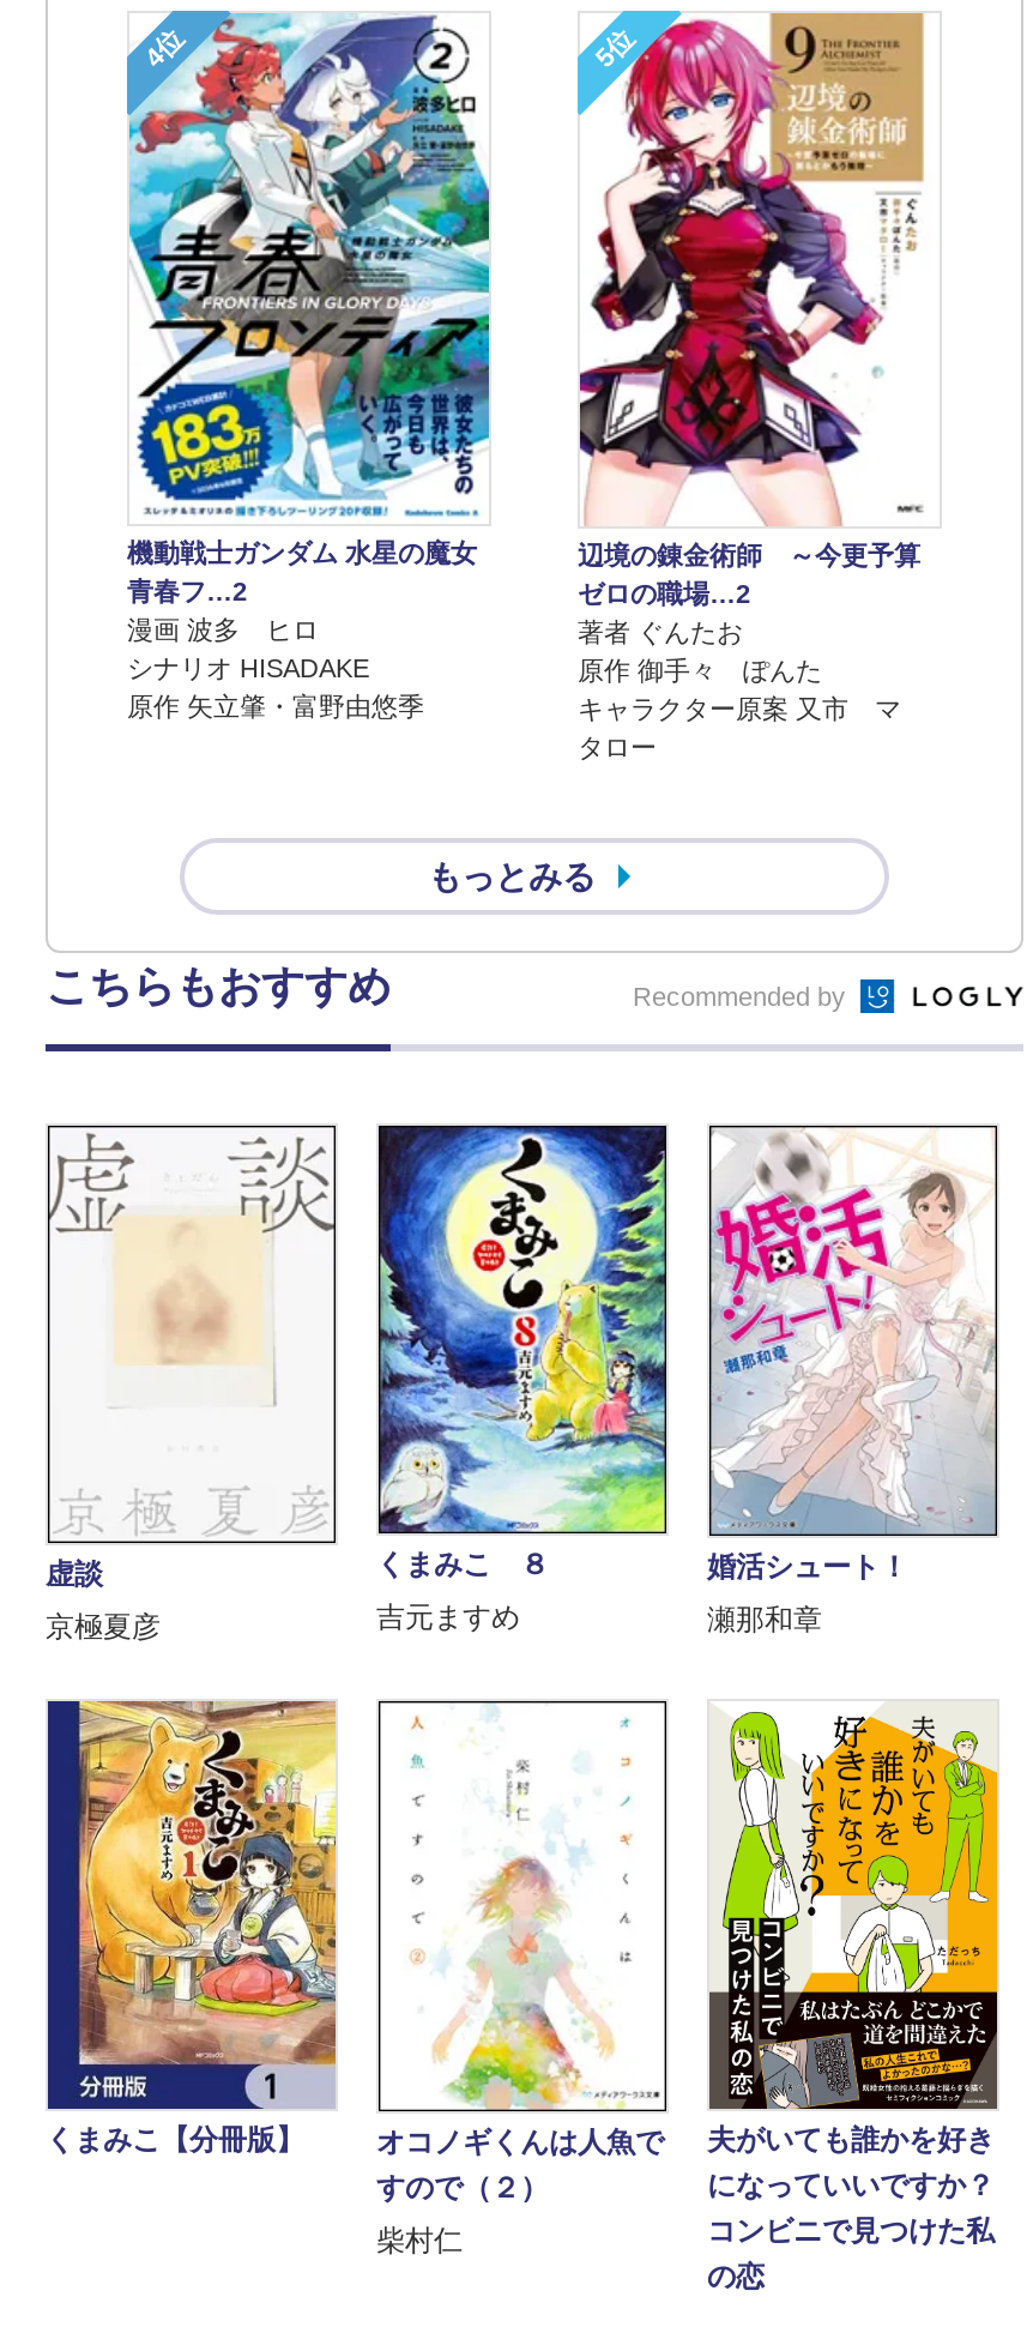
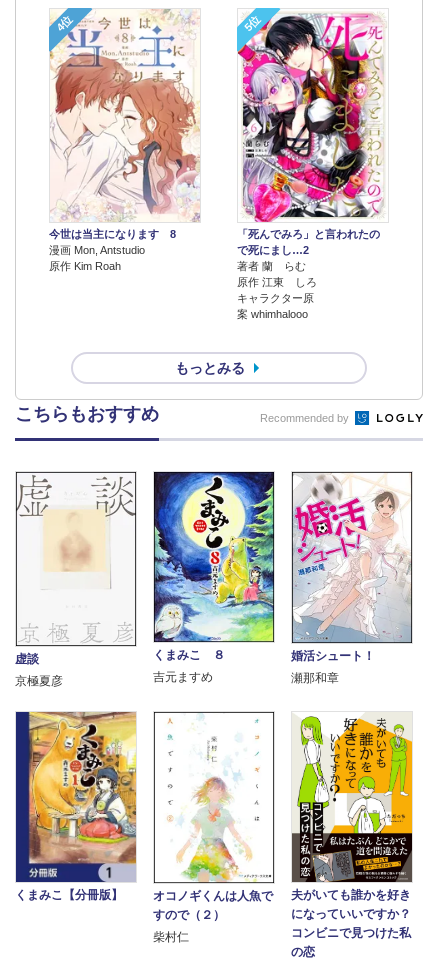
[127,11,491,720] [image] | 機動戦士ガンダム 水星の魔女 | 青春フ…2 | 漫画 波多 ヒロ | シナリオ HISADAKE | 原作 矢立肇・富野由悠季 -> [49,9,201,272] [image] | 今世は当主になります 8 | 漫画 Mon, Antstudio | 原作 Kim Roah
[578,11,930,761] [image] | 辺境の錬金術師 ～今更予算 | ゼロの職場…2 | 著者 ぐんたお | 原作 御手々 ぽんた | キャラクター原案 又市 マ | タロー -> [237,9,385,320] [image] | 「死んでみろ」と言われたの | で死にまし…2 | 著者 蘭 らむ | 原作 江東 しろ | キャラクター原 | 案 whimhalooo

